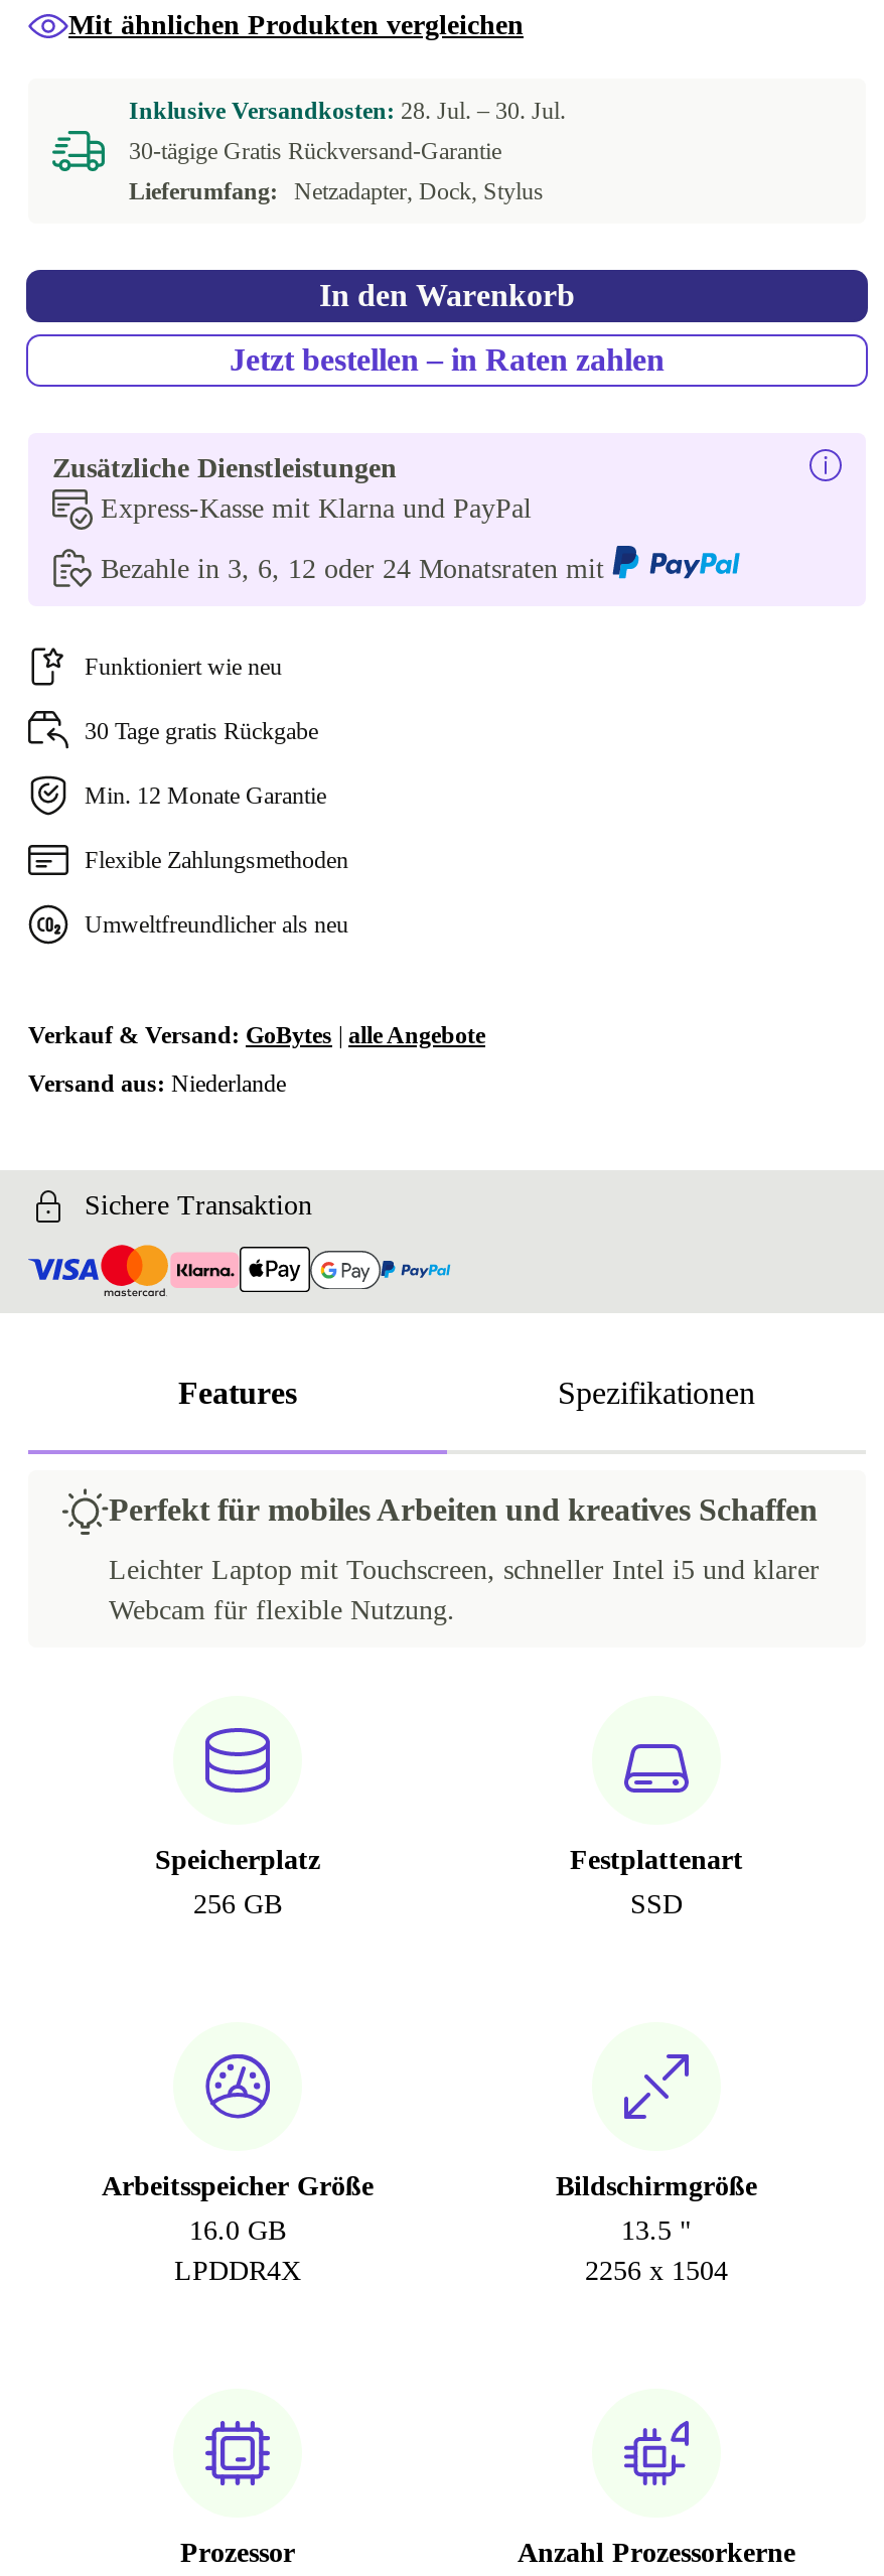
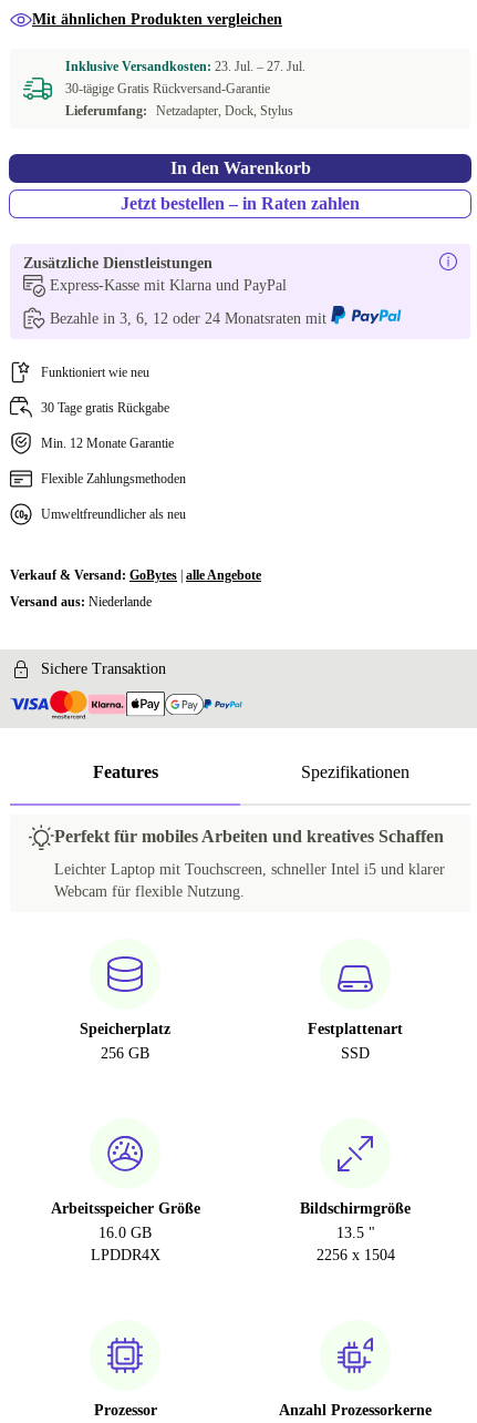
[129,97,566,125] Inklusive Versandkosten: 28. Jul. – 30. Jul. -> [65,59,305,74] Inklusive Versandkosten: 23. Jul. – 27. Jul.

